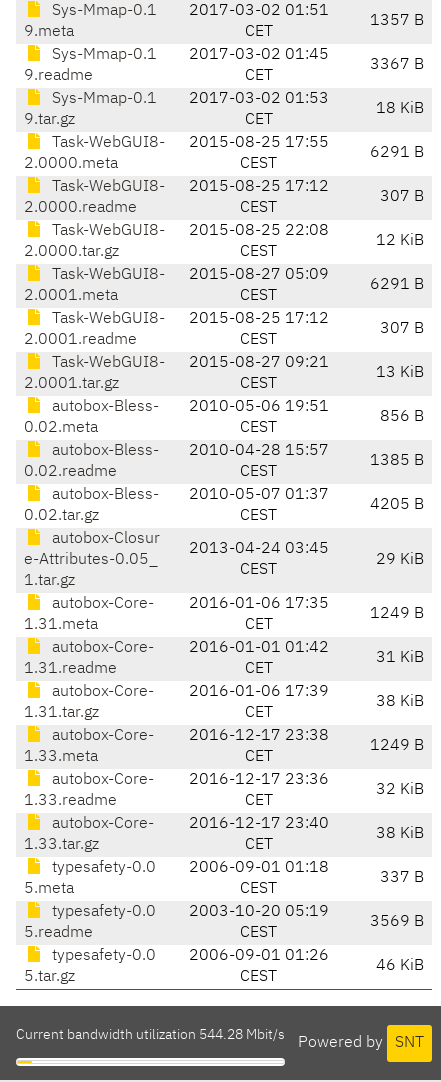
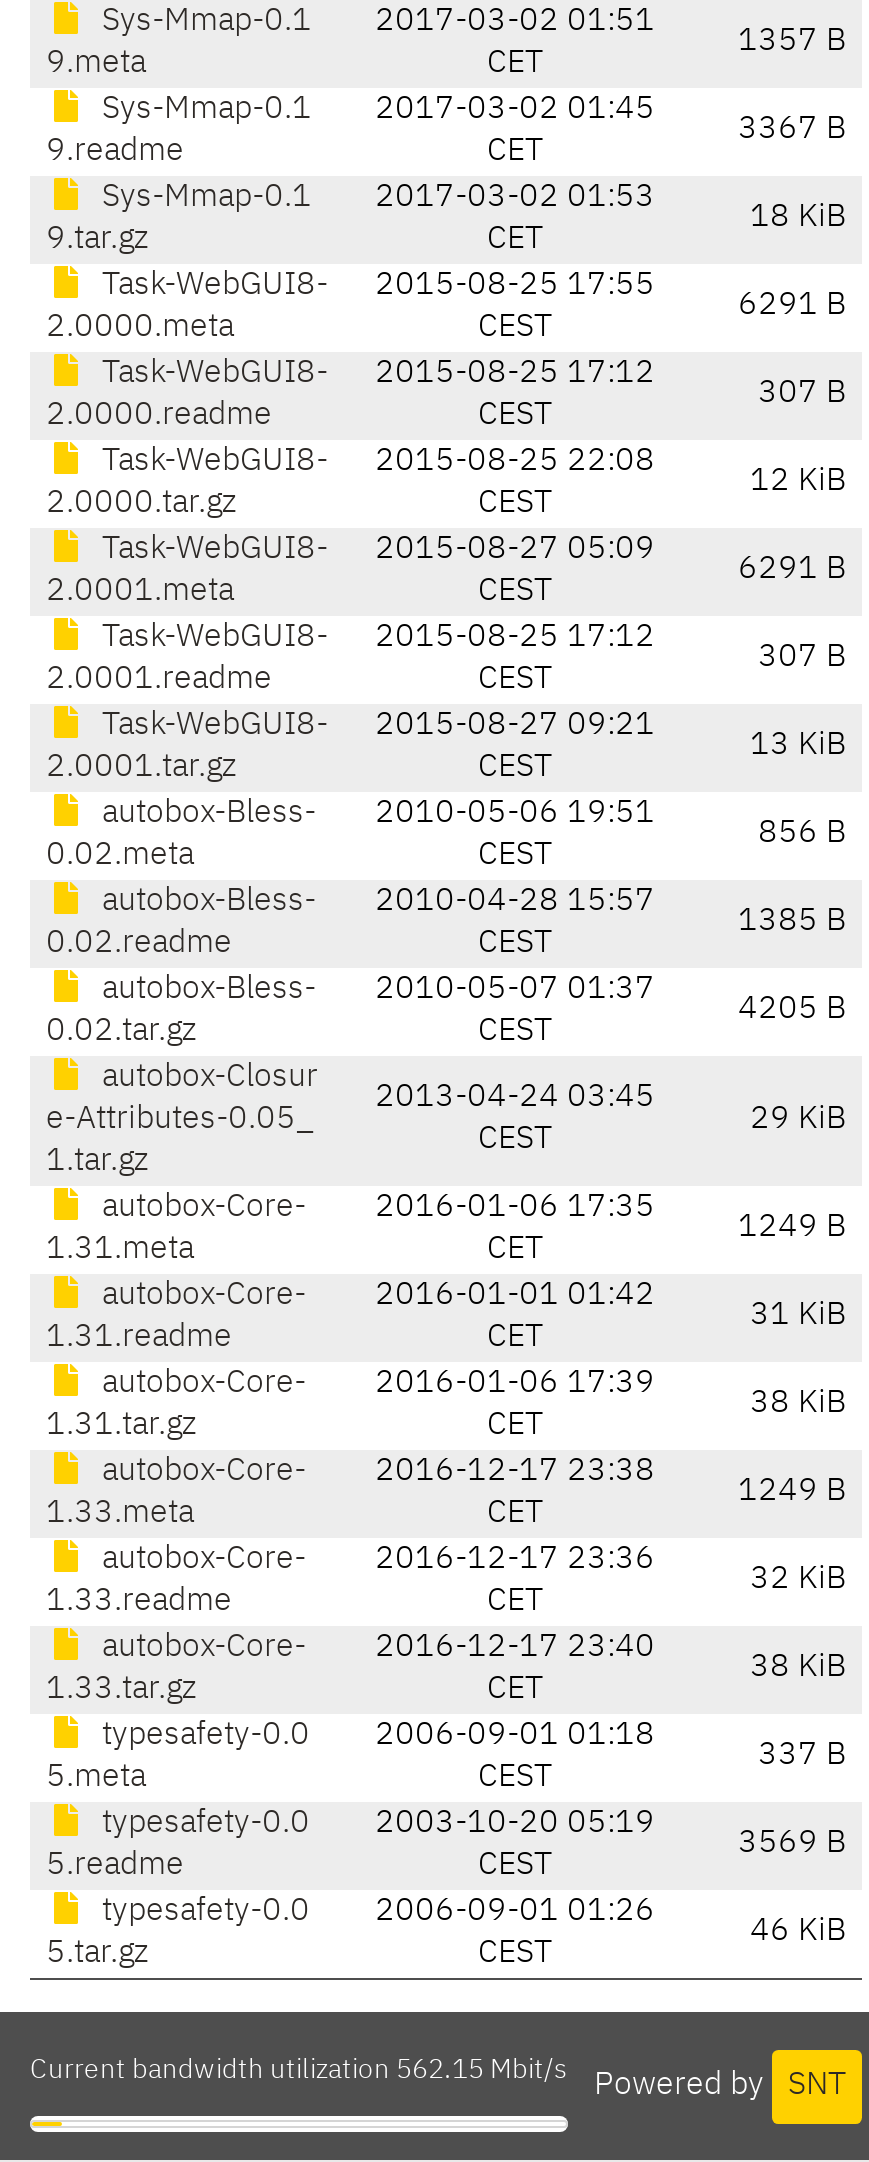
[16,1028,285,1042] Current bandwidth utilization 544.28 Mbit/s -> [30,2056,568,2084] Current bandwidth utilization 562.15 Mbit/s

